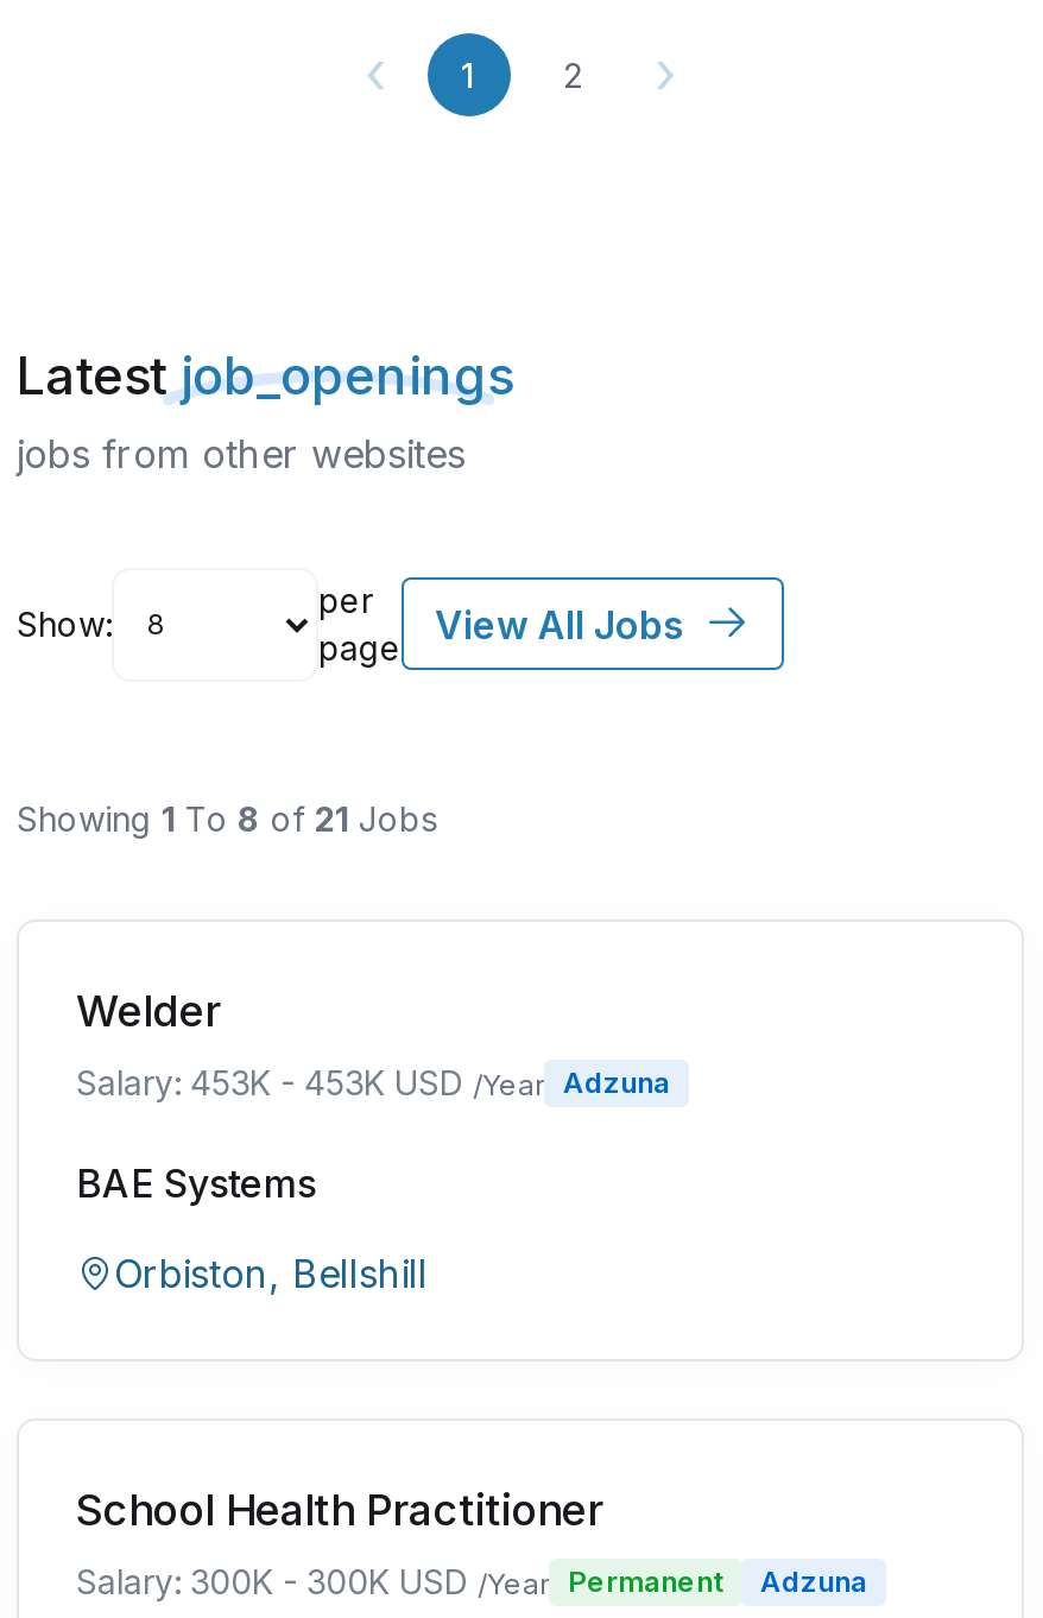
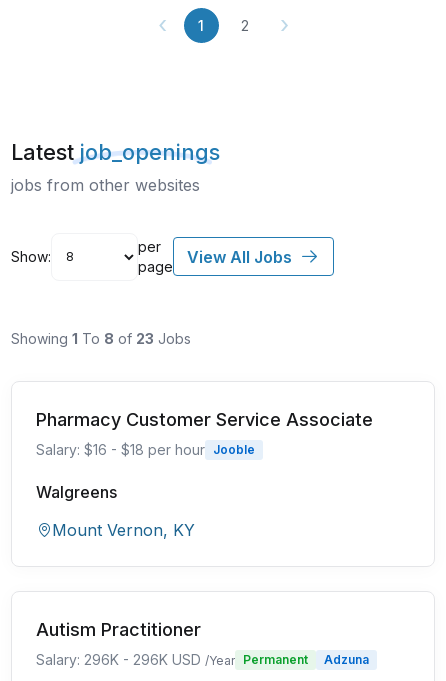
[17,797,437,838] Showing 1 To 8 of 21 Jobs -> [11,329,191,346] Showing 1 To 8 of 23 Jobs
[76,985,221,1035] Welder -> [36,408,373,429] Pharmacy Customer Service Associate
[76,1061,670,1101] Salary: 453K - 453K USD /Year Adzuna -> [36,440,255,457] Salary: $16 - $18 per hour Jooble
[76,1158,316,1206] BAE Systems -> [36,481,117,501] Walgreens
[114,1249,428,1296] Orbiston, Bellshill -> [52,519,195,539] Mount Vernon, KY
[76,1484,603,1534] School Health Practitioner -> [36,618,201,639] Autism Practitioner
[76,1560,722,1600] Salary: 300K - 300K USD /Year Permanent -> [36,650,308,667] Salary: 296K - 296K USD /Year Permanent

